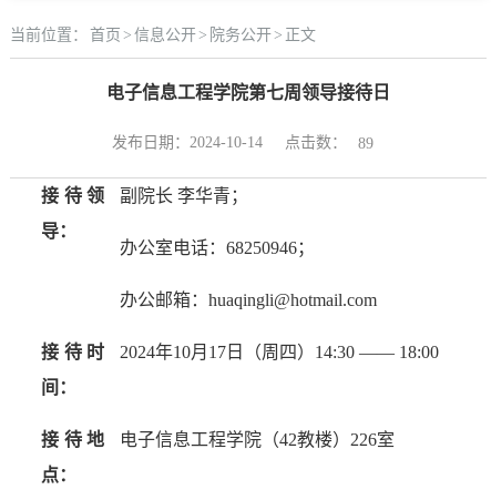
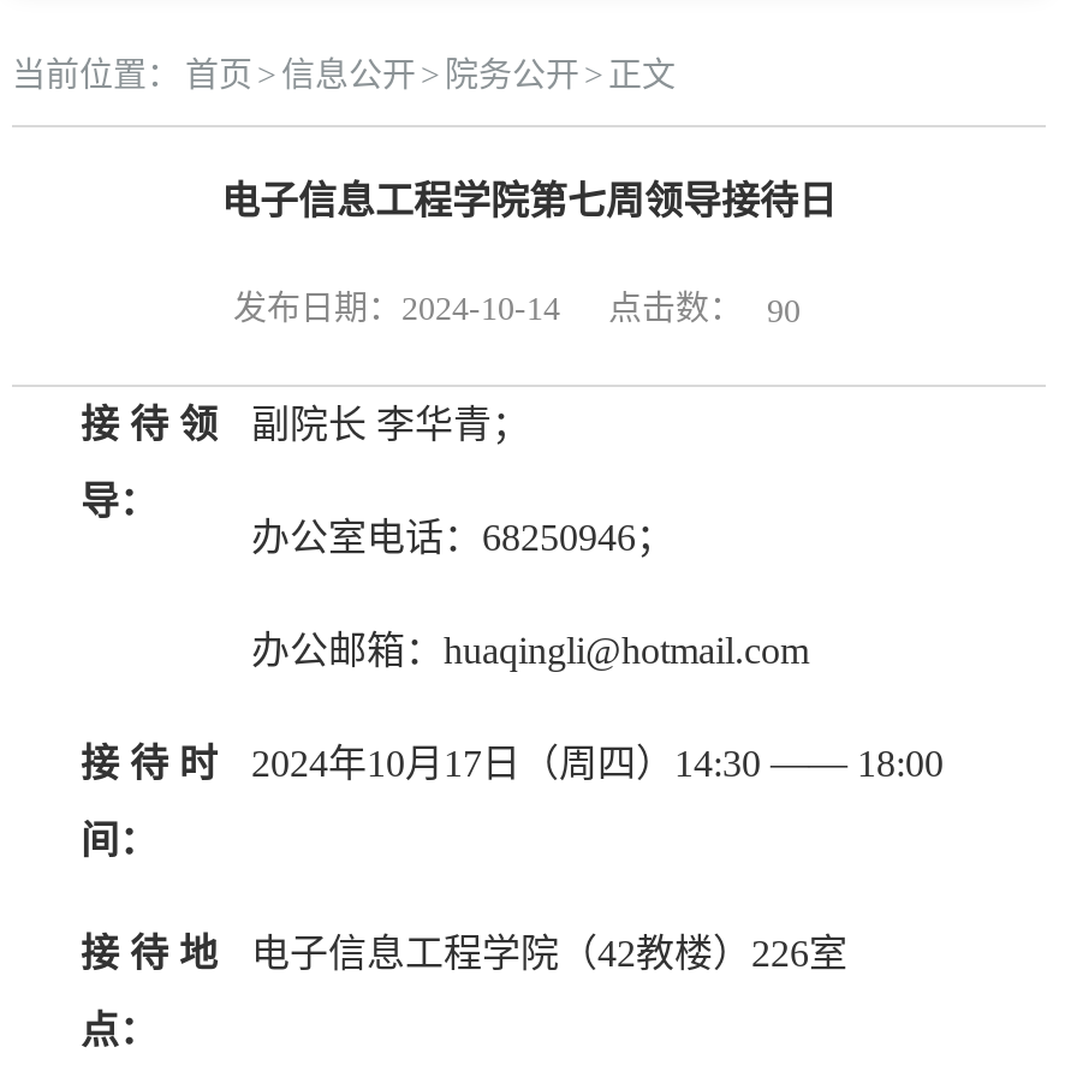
[112,134,374,152] 发布日期：2024-10-14 点击数： 89 -> [233,291,801,329] 发布日期：2024-10-14 点击数： 90

